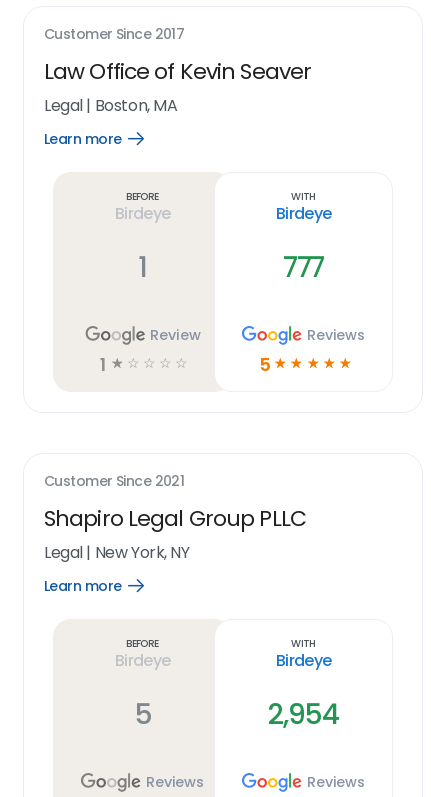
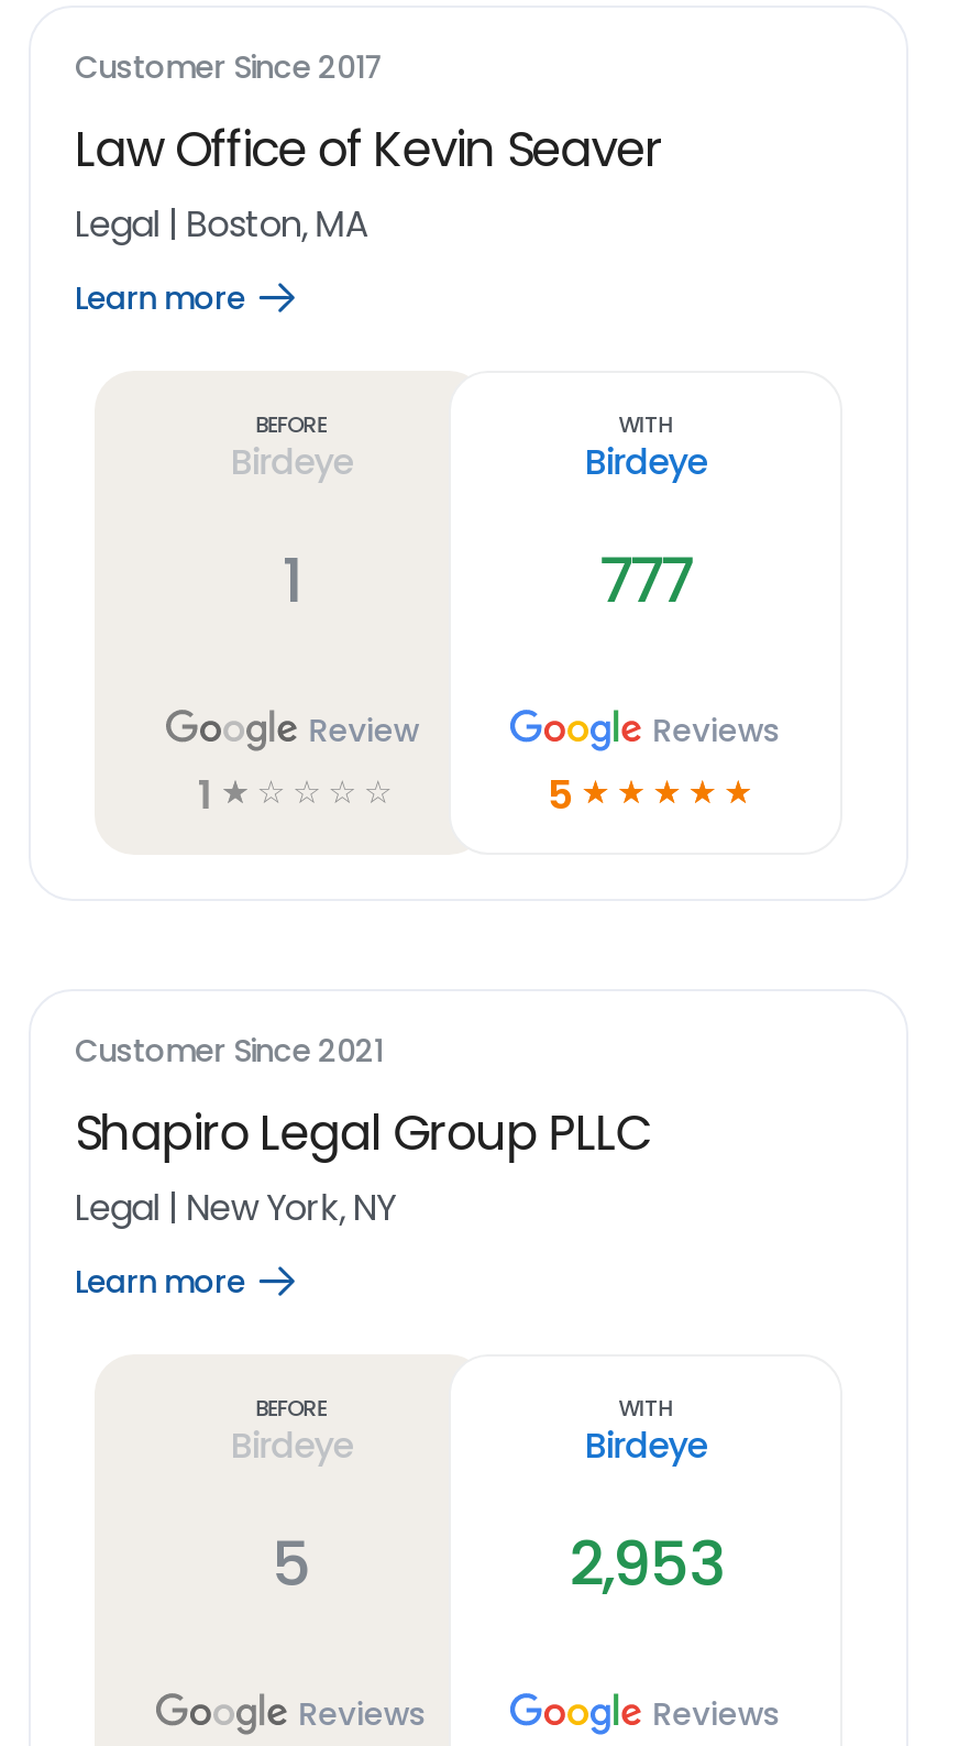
[268,694,339,733] 2,954 -> [569,1520,722,1606] 2,953

